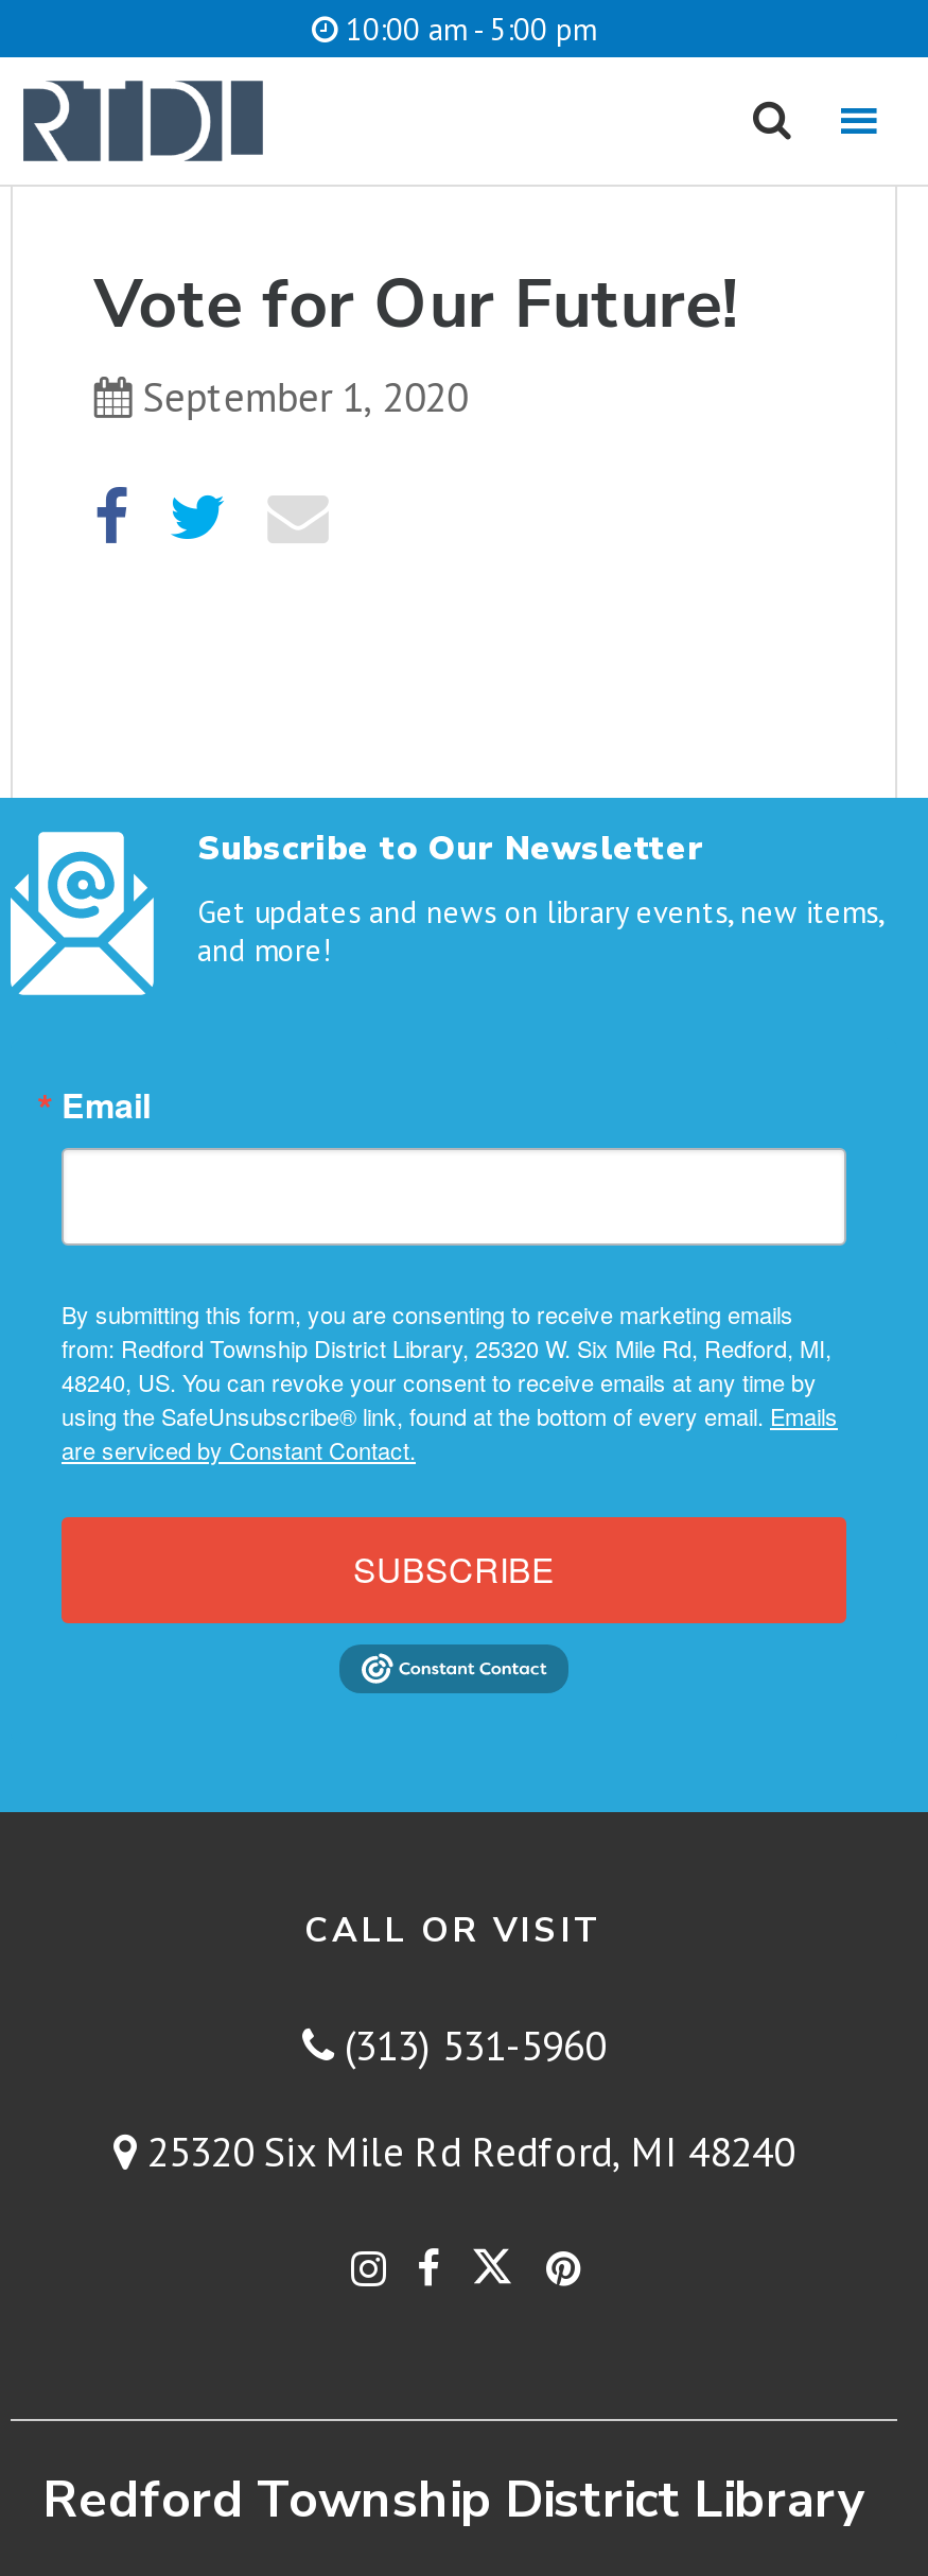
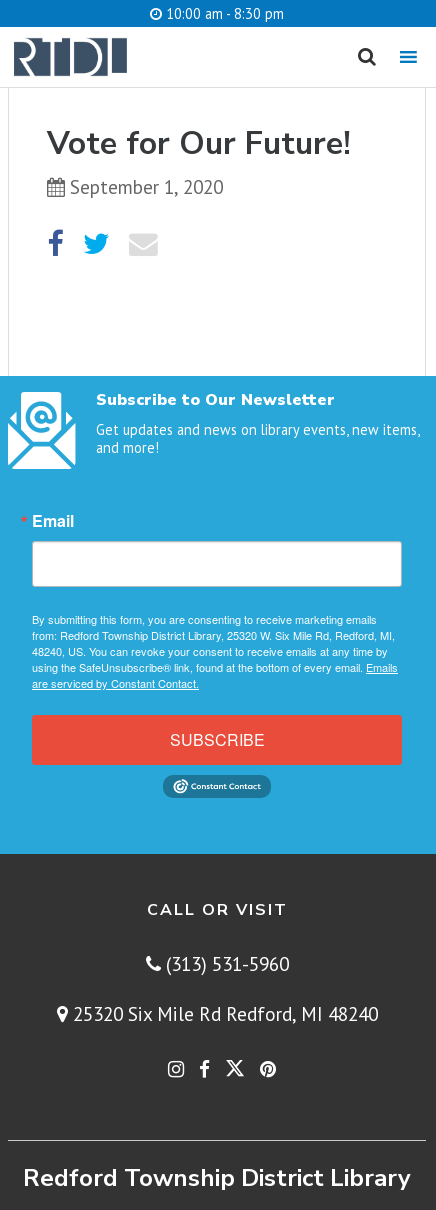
[337,9,596,49] 10:00 am - 5:00 pm -> [162,4,284,23] 10:00 am - 8:30 pm

